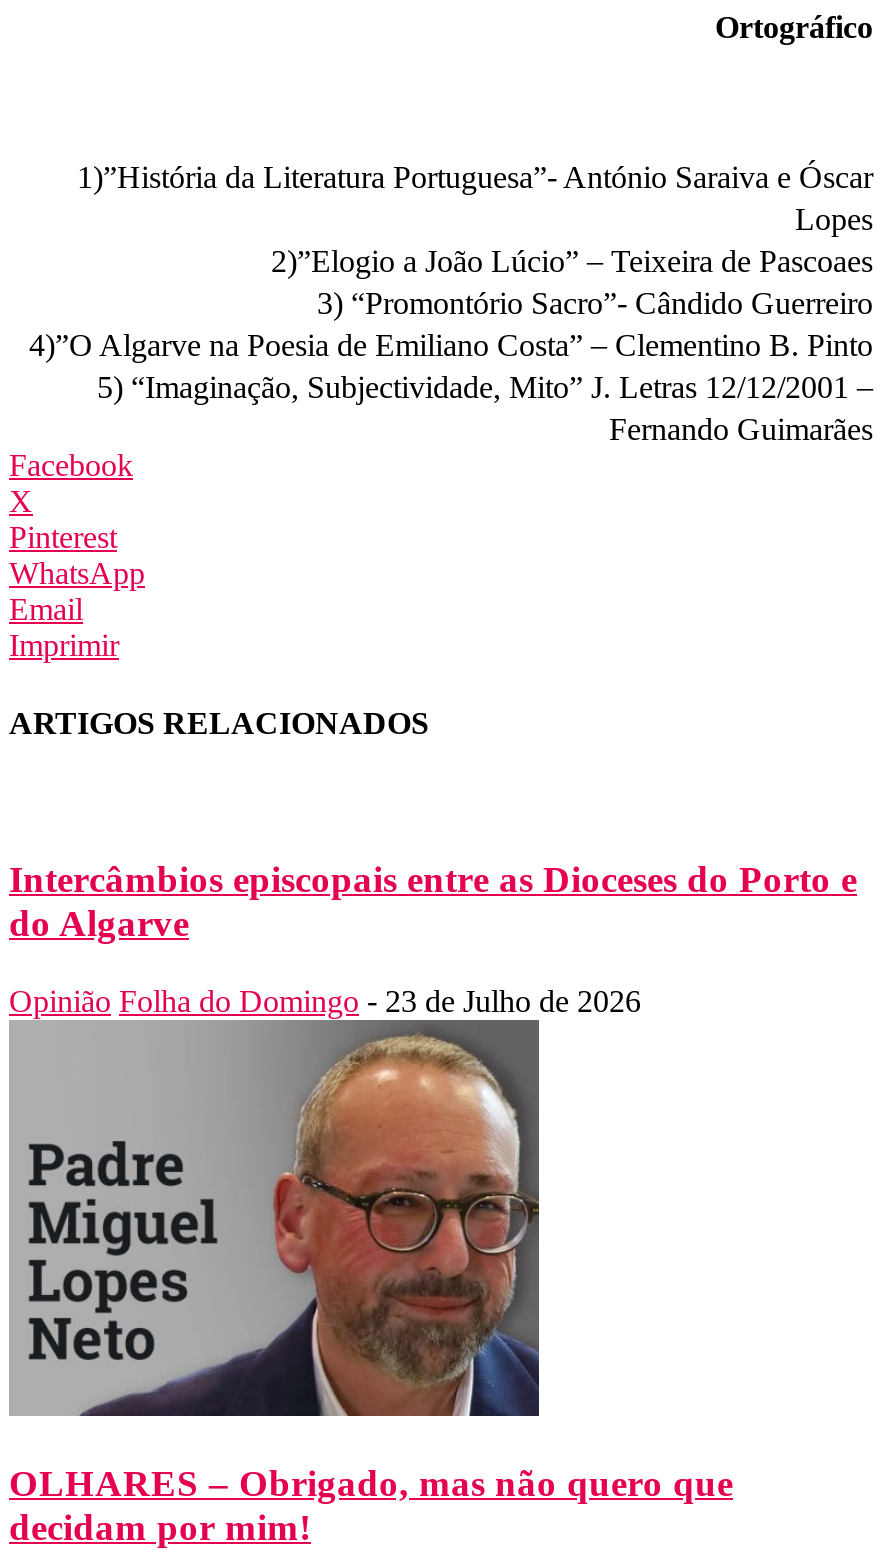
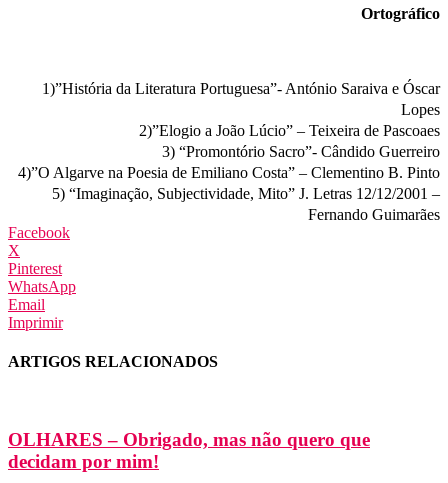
[9,858,857,1018] Intercâmbios episcopais entre as Dioceses do Porto e | do Algarve | Opinião Folha do Domingo - 23 de Julho de 2026 -> none
[9,1032,541,1418] [image] -> none

